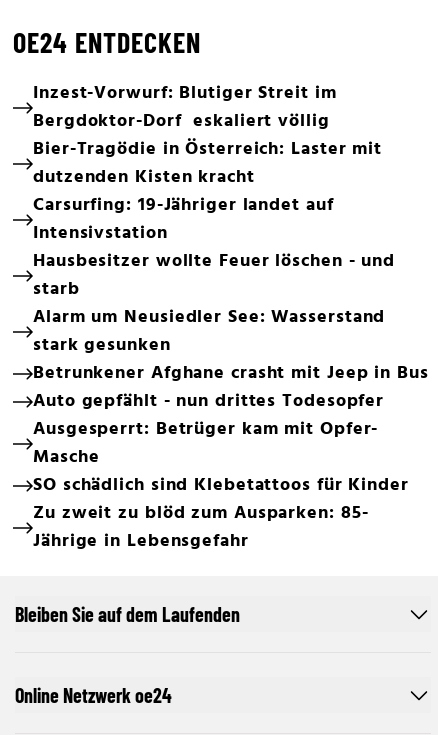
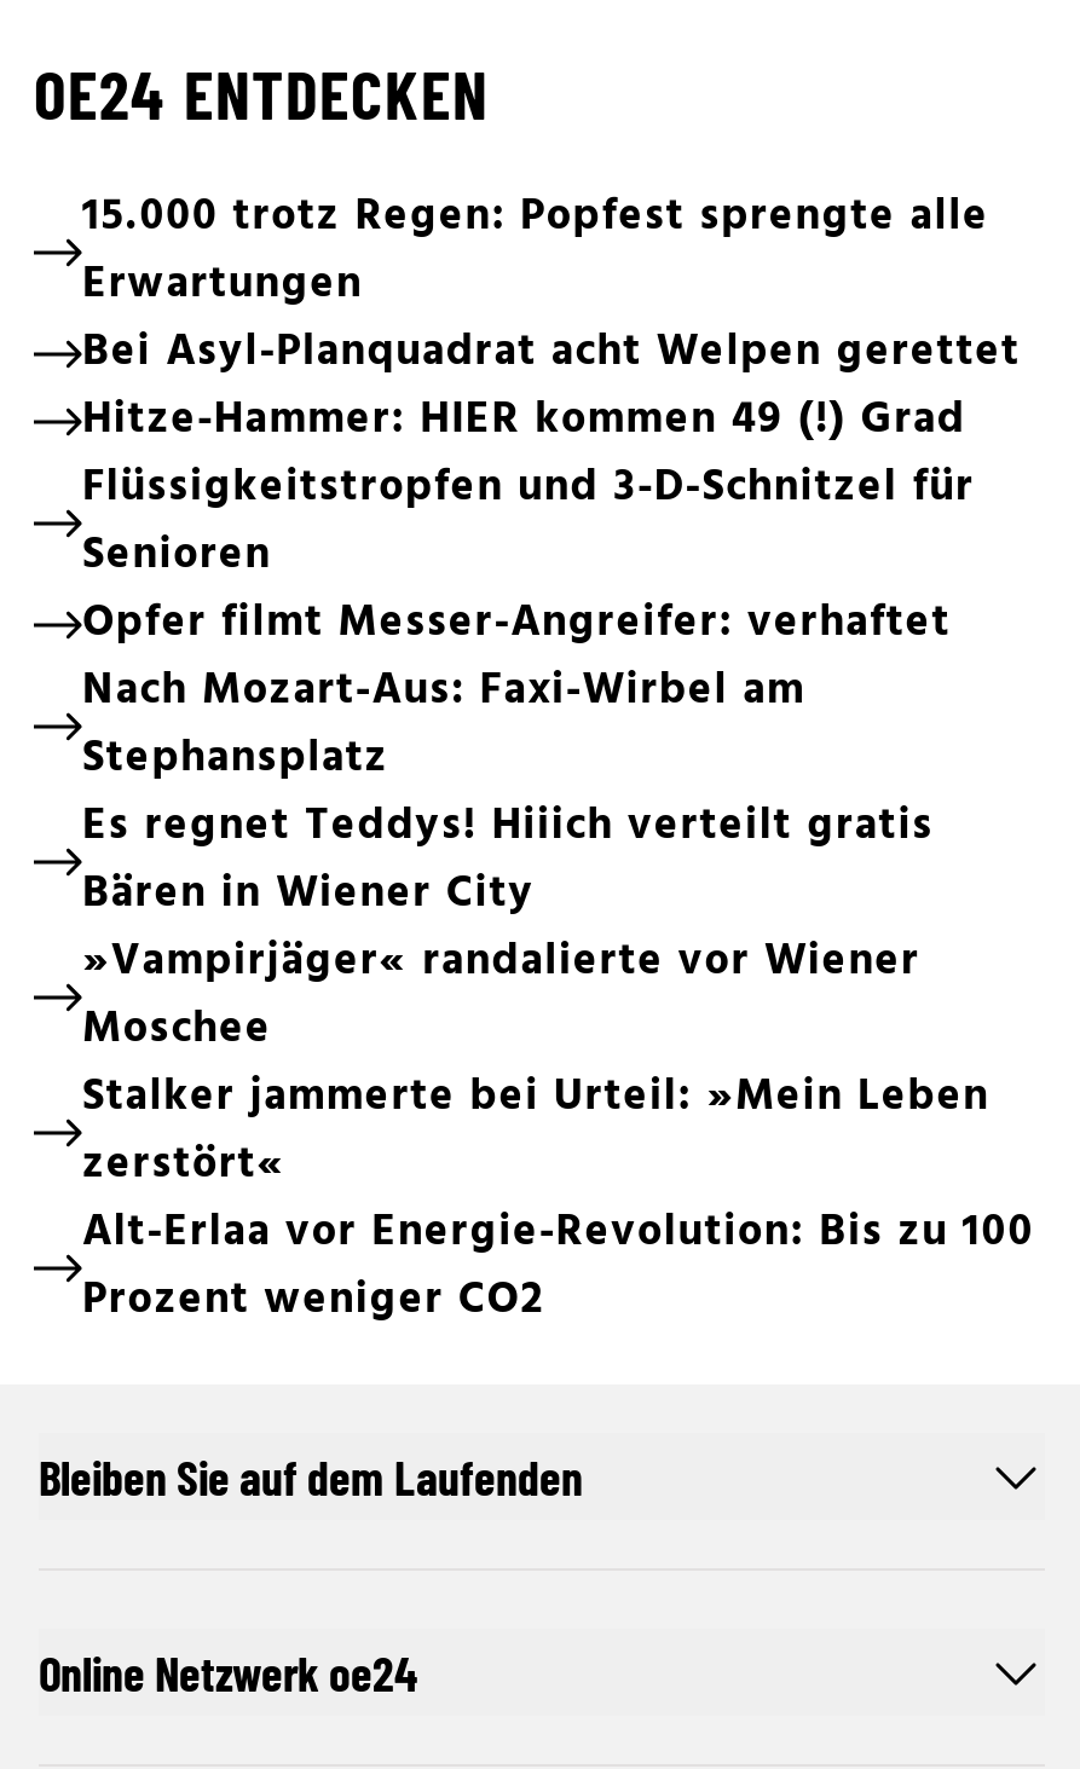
[33,79,429,556] Inzest-Vorwurf: Blutiger Streit im | Bergdoktor-Dorf eskaliert völlig | Bier-Tragödie in Österreich: Laster mit | dutzenden Kisten kracht | Carsurfing: 19-Jähriger landet auf | Intensivstation | Hausbesitzer wollte Feuer löschen - und | starb | Alarm um Neusiedler See: Wasserstand | stark gesunken | Betrunkener Afghane crasht mit Jeep in Bus | Auto gepfählt - nun drittes Todesopfer | Ausgesperrt: Betrüger kam mit Opfer- | Masche | SO schädlich sind Klebetattoos für Kinder | Zu zweit zu blöd zum Ausparken: 85- | Jährige in Lebensgefahr -> [82,183,1034,1337] 15.000 trotz Regen: Popfest sprengte alle | Erwartungen | Bei Asyl-Planquadrat acht Welpen gerettet | Hitze-Hammer: HIER kommen 49 (!) Grad | Flüssigkeitstropfen und 3-D-Schnitzel für | Senioren | Opfer filmt Messer-Angreifer: verhaftet | Nach Mozart-Aus: Faxi-Wirbel am | Stephansplatz | Es regnet Teddys! Hiiich verteilt gratis | Bären in Wiener City | »Vampirjäger« randalierte vor Wiener | Moschee | Stalker jammerte bei Urteil: »Mein Leben | zerstört« | Alt-Erlaa vor Energie-Revolution: Bis zu 100 | Prozent weniger CO2

